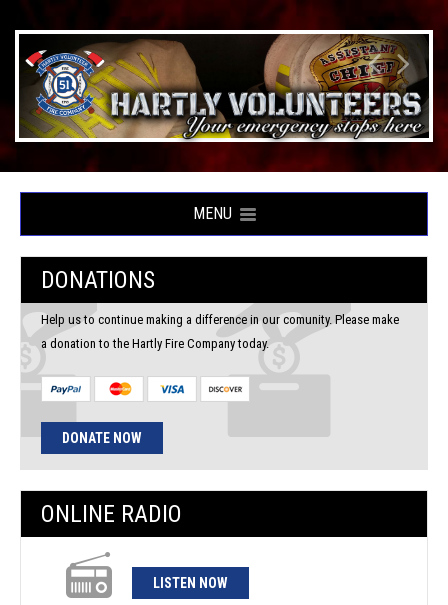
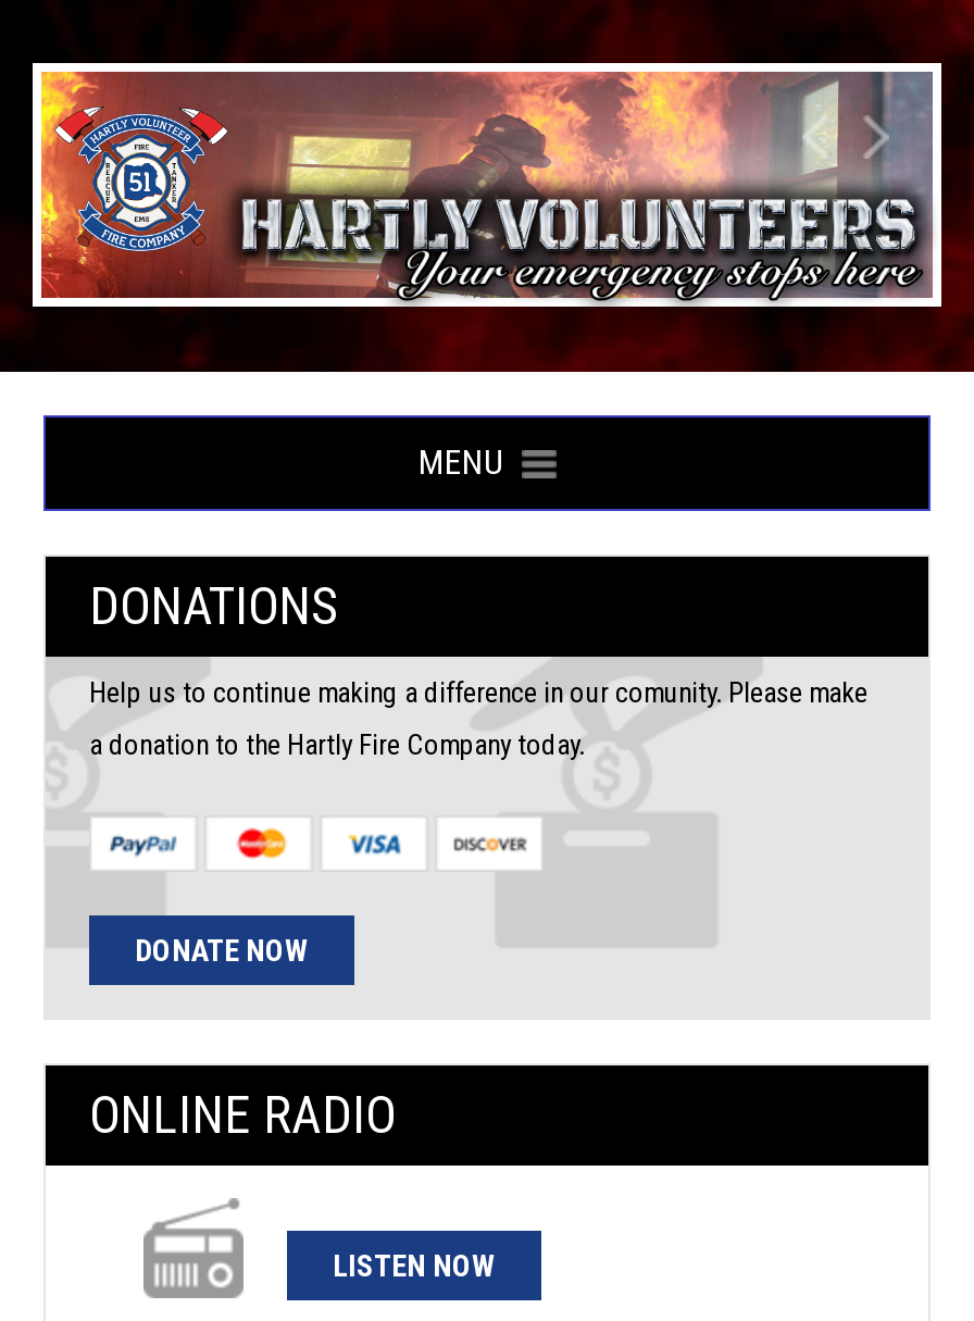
[18,33,436,142] [image] -> [39,70,933,300] [image]

